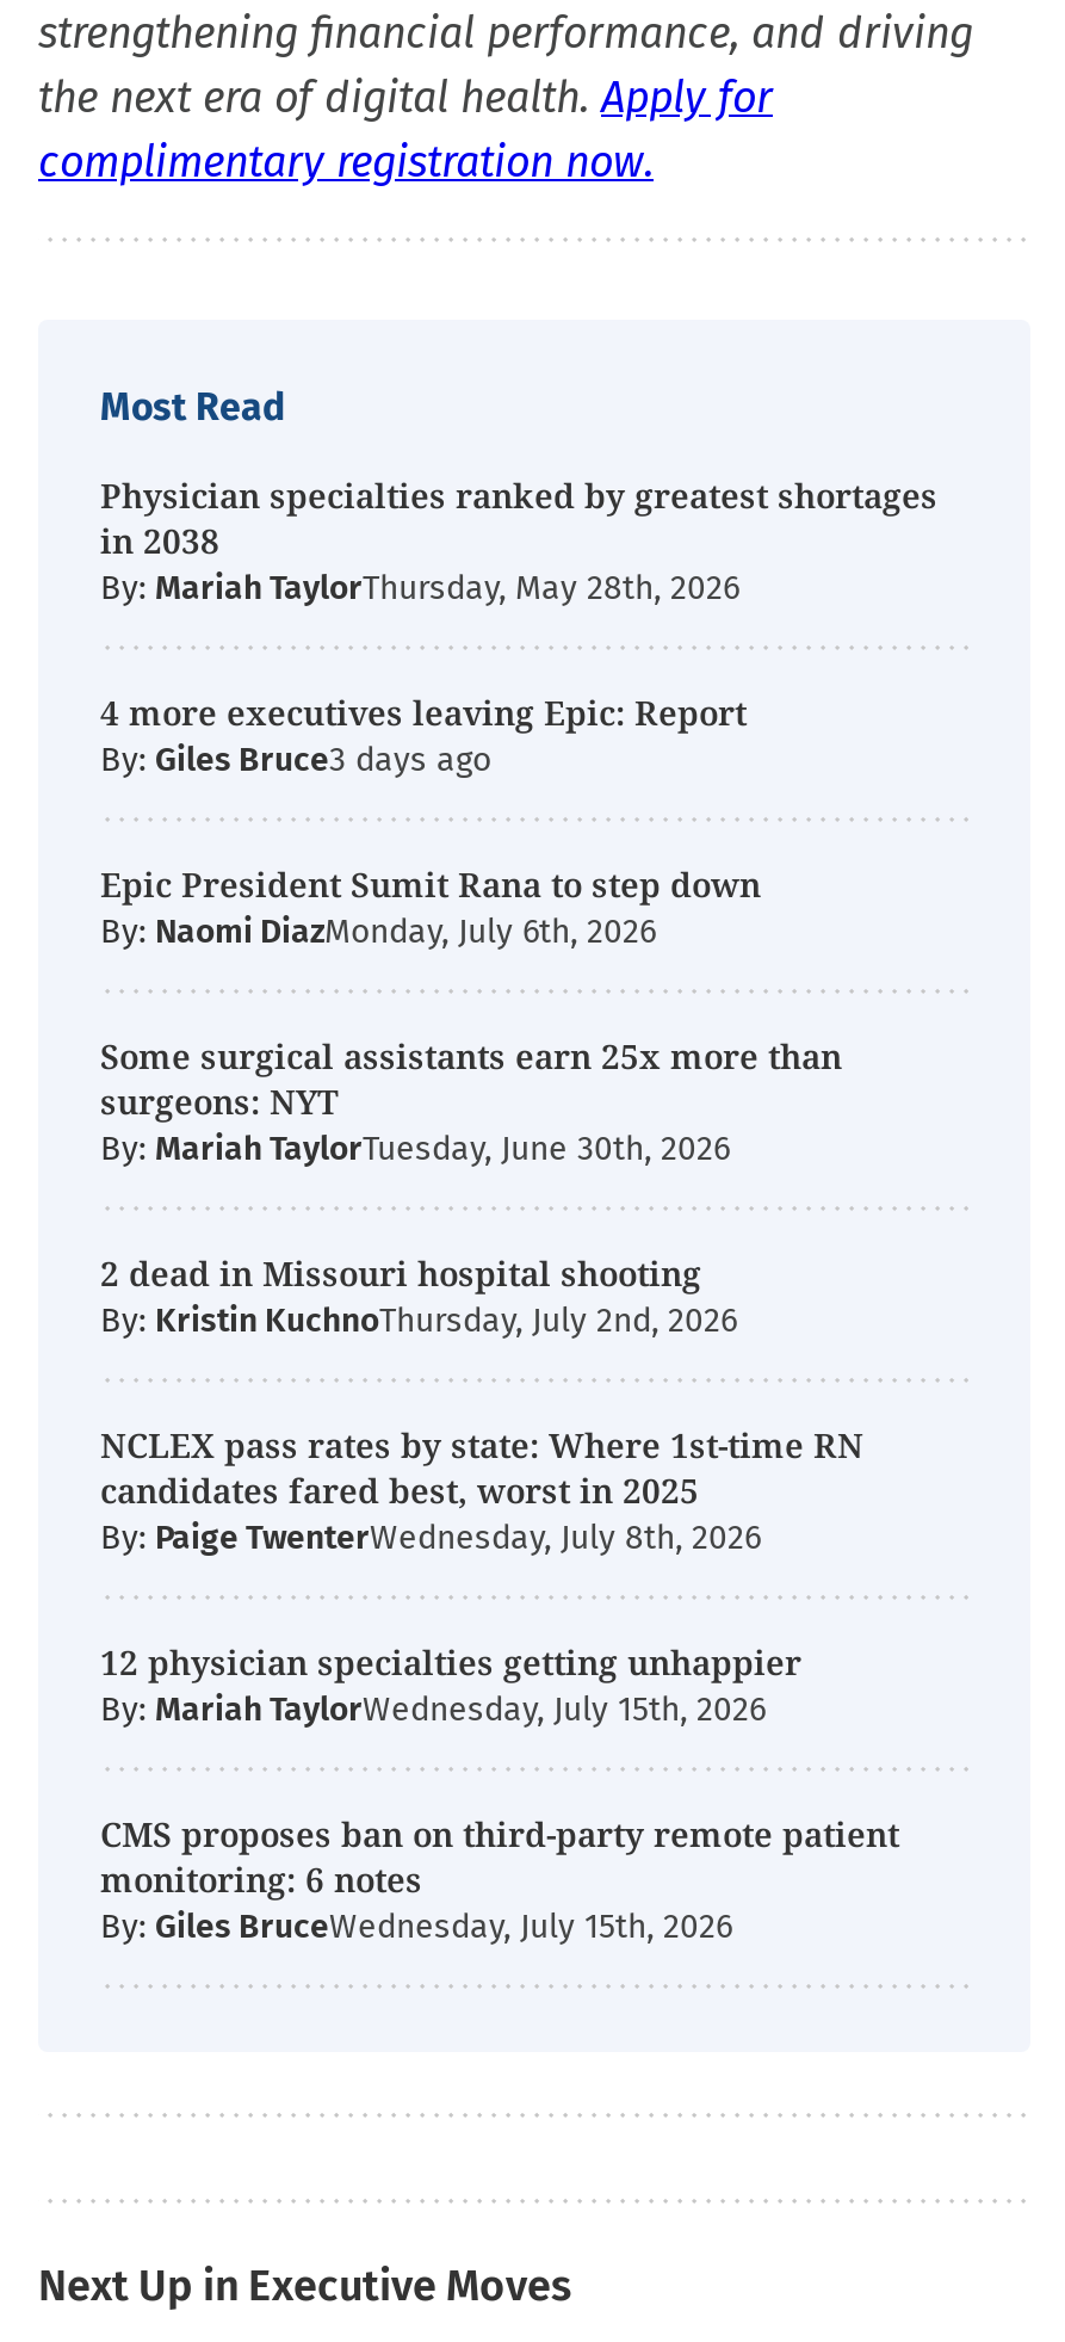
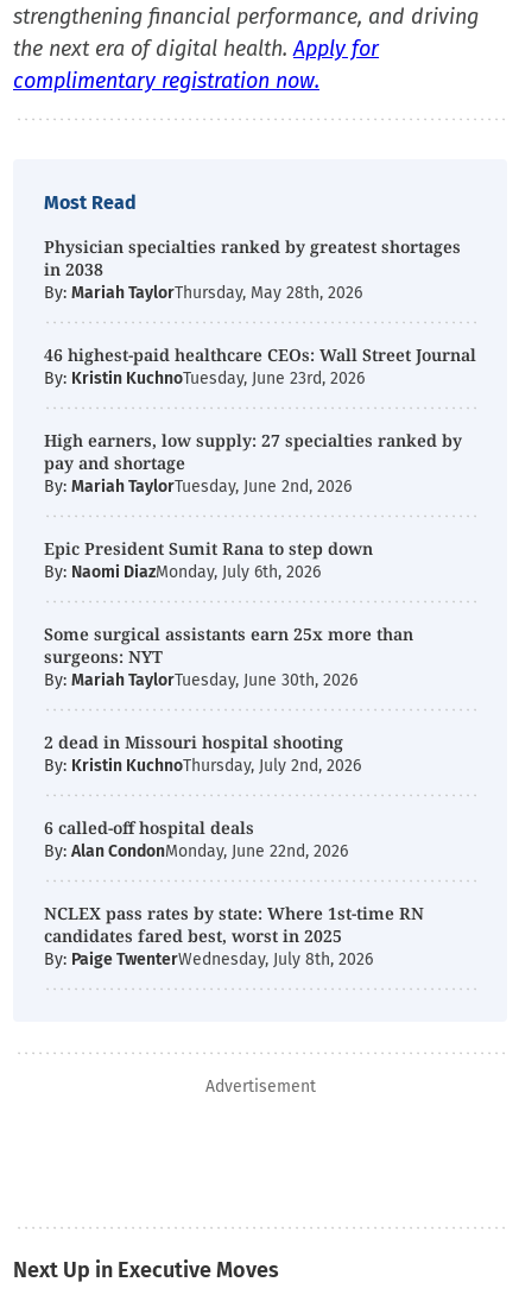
[100,690,747,780] 4 more executives leaving Epic: Report | By: Giles Bruce -> [44,343,476,497] 46 highest-paid healthcare CEOs: Wall Street Journal | By: Kristin KuchnoTuesday, June 23rd, 2026 | High earners, low supply: 27 specialties ranked by | pay and shortage | By: Mariah TaylorTuesday, June 2nd, 2026
none -> [44,816,348,861] 6 called-off hospital deals | By: Alan CondonMonday, June 22nd, 2026
moved [100,1422,863,1558] -> [44,902,424,970]: NCLEX pass rates by state: Where 1st-time RN | candidates fared best, worst in 2025 | By: Paige TwenterWednesday, July 8th, 2026
[100,1639,899,1947] 12 physician specialties getting unhappier | By: Mariah TaylorWednesday, July 15th, 2026 | CMS proposes ban on third-party remote patient | monitoring: 6 notes | By: Giles BruceWednesday, July 15th, 2026 -> [205,1076,315,1097] Advertisement

